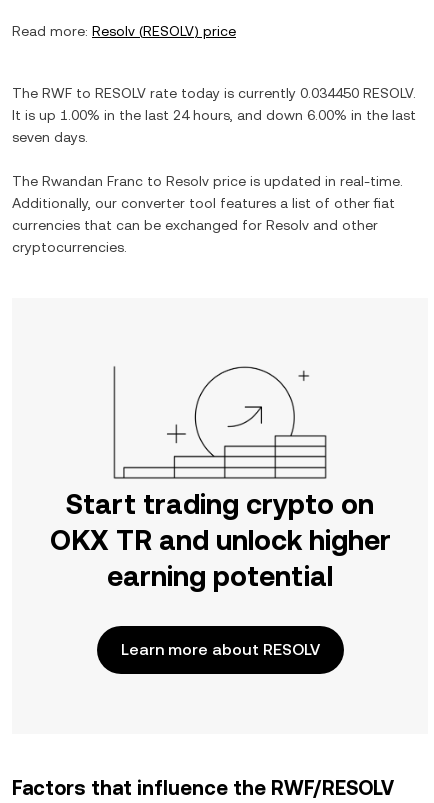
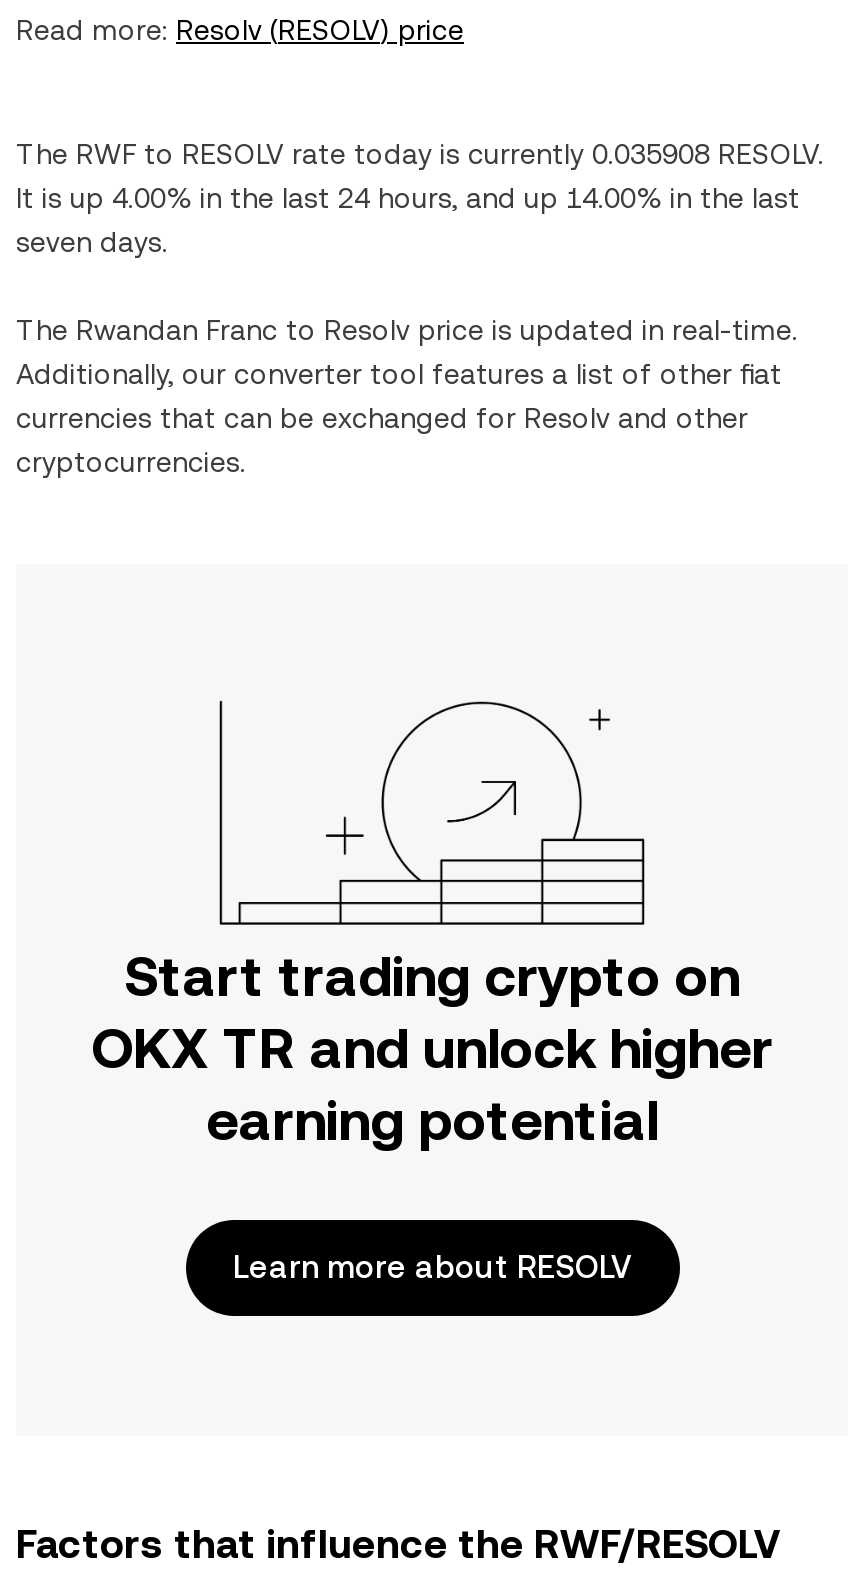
[12,85,416,101] The RWF to RESOLV rate today is currently 0.034450 RESOLV. -> [16,138,824,170] The RWF to RESOLV rate today is currently 0.035908 RESOLV.
[12,107,416,123] It is up 1.00% in the last 24 hours, and down 6.00% in the last -> [16,182,800,214] It is up 4.00% in the last 24 hours, and up 14.00% in the last

